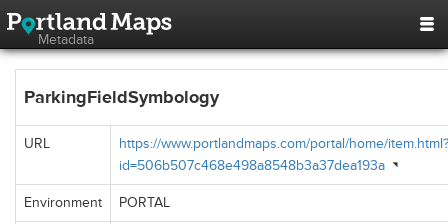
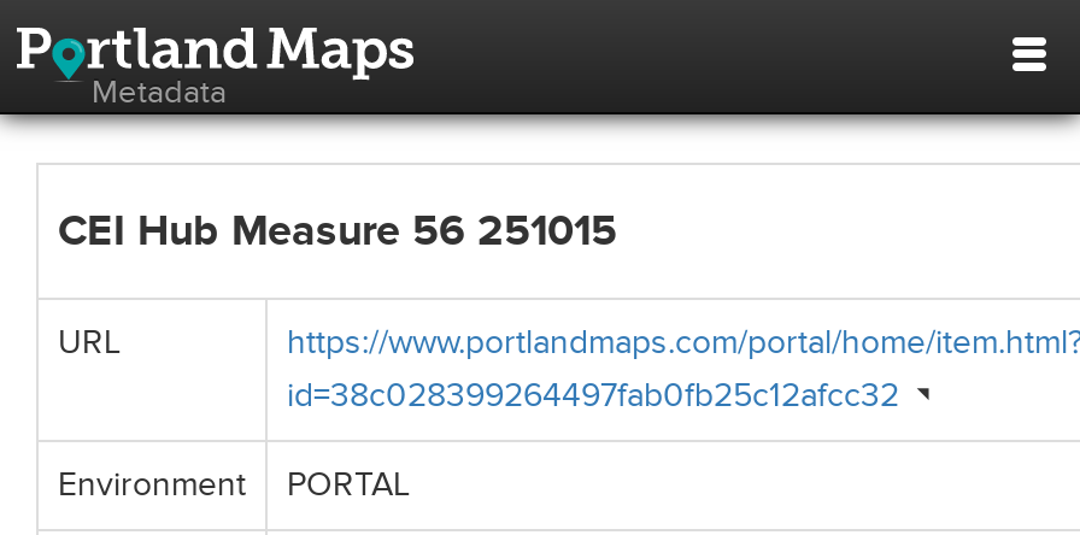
[24,86,219,108] ParkingFieldSymbology -> [58,204,617,257] CEI Hub Measure 56 251015
[119,157,385,174] id=506b507c468e498a8548b3a37dea193a -> [287,375,899,416] id=38c028399264497fab0fb25c12afcc32

